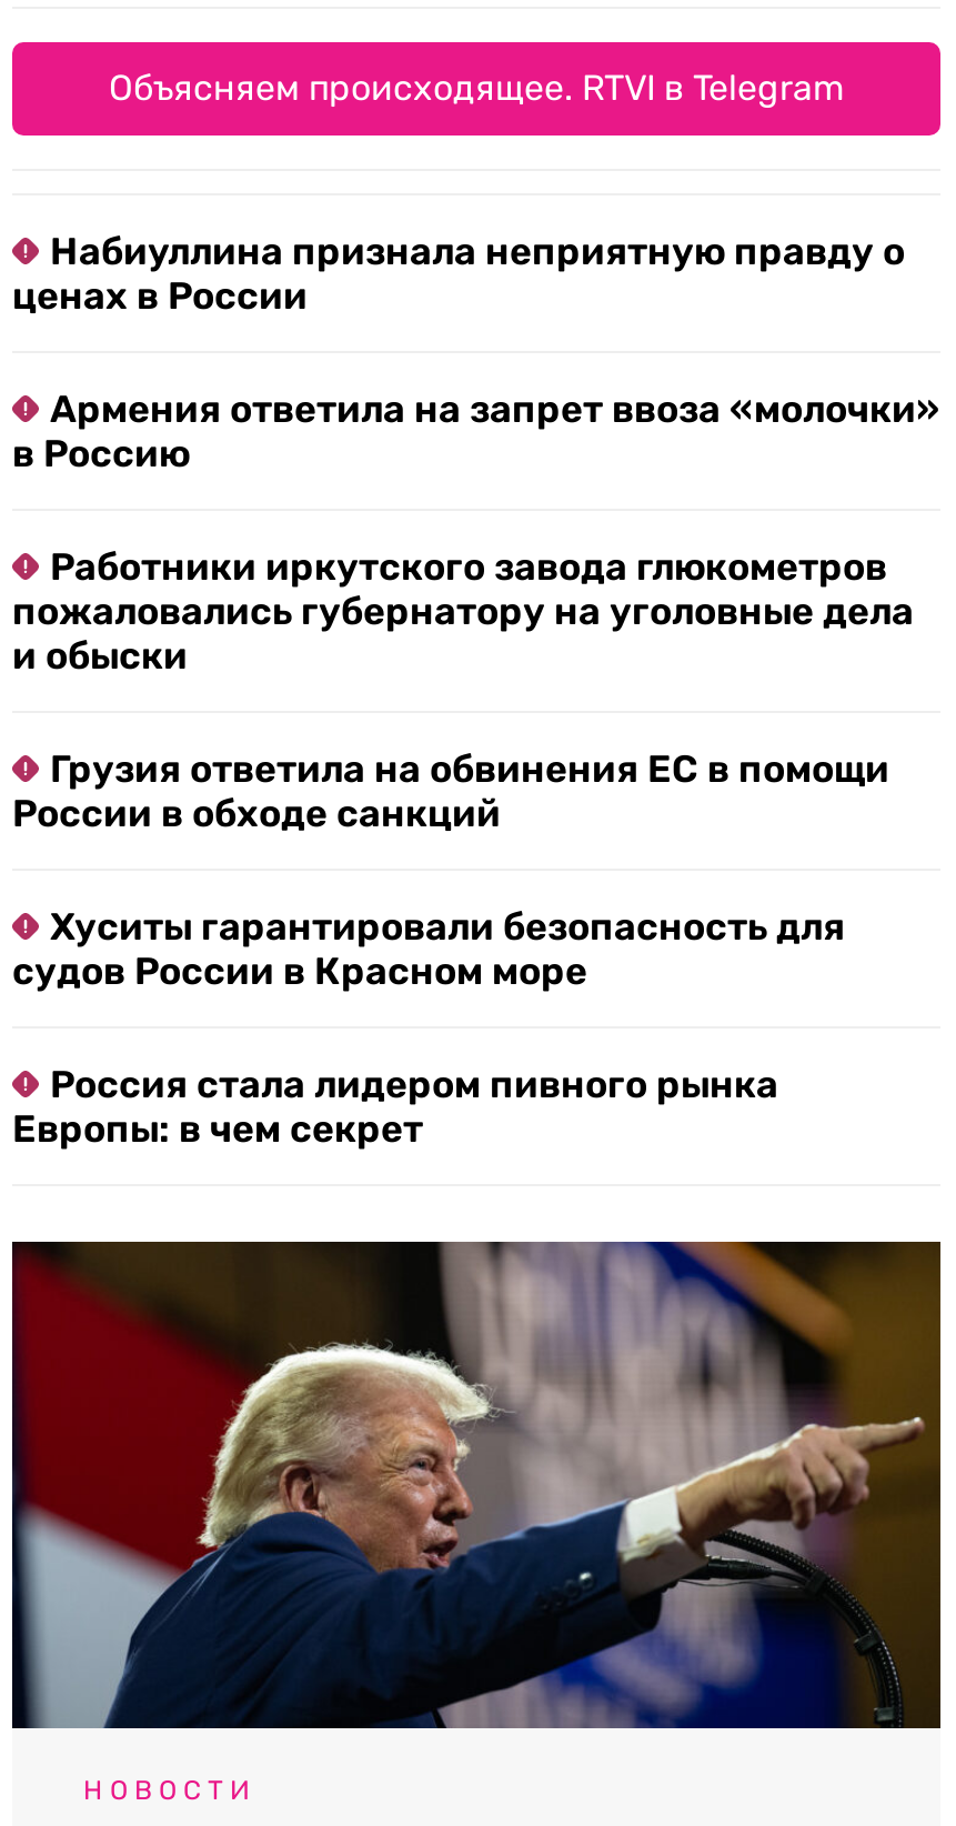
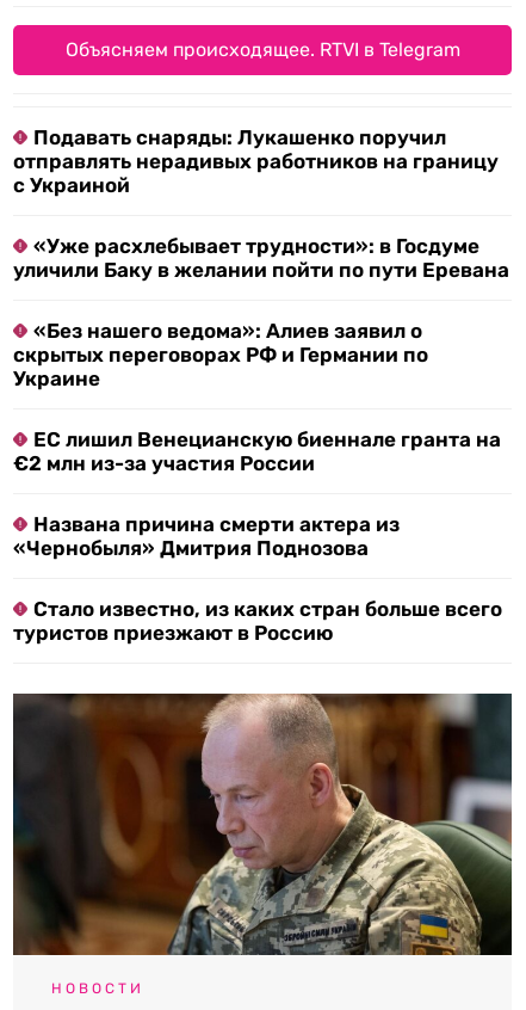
[12,229,905,318] Набиуллина признала неприятную правду о | ценах в России -> [13,125,499,197] Подавать снаряды: Лукашенко поручил | отправлять нерадивых работников на границу | с Украиной
[12,387,940,476] Армения ответила на запрет ввоза «молочки» | в Россию -> [13,234,509,282] «Уже расхлебывает трудности»: в Госдуме | уличили Баку в желании пойти по пути Еревана
[12,544,914,678] Работники иркутского завода глюкометров | пожаловались губернатору на уголовные дела | и обыски -> [13,319,428,391] «Без нашего ведома»: Алиев заявил о | скрытых переговорах РФ и Германии по | Украине
[12,747,889,835] Грузия ответила на обвинения ЕС в помощи | России в обходе санкций -> [13,428,501,475] ЕС лишил Венецианскую биеннале гранта на | €2 млн из-за участия России
[12,904,845,993] Хуситы гарантировали безопасность для | судов России в Красном море -> [13,512,400,560] Названа причина смерти актера из | «Чернобыля» Дмитрия Поднозова
[12,1062,778,1151] Россия стала лидером пивного рынка | Европы: в чем секрет -> [13,597,502,645] Стало известно, из каких стран больше всего | туристов приезжают в Россию
[12,1240,940,1730] [image] -> [13,692,513,956] [image]

